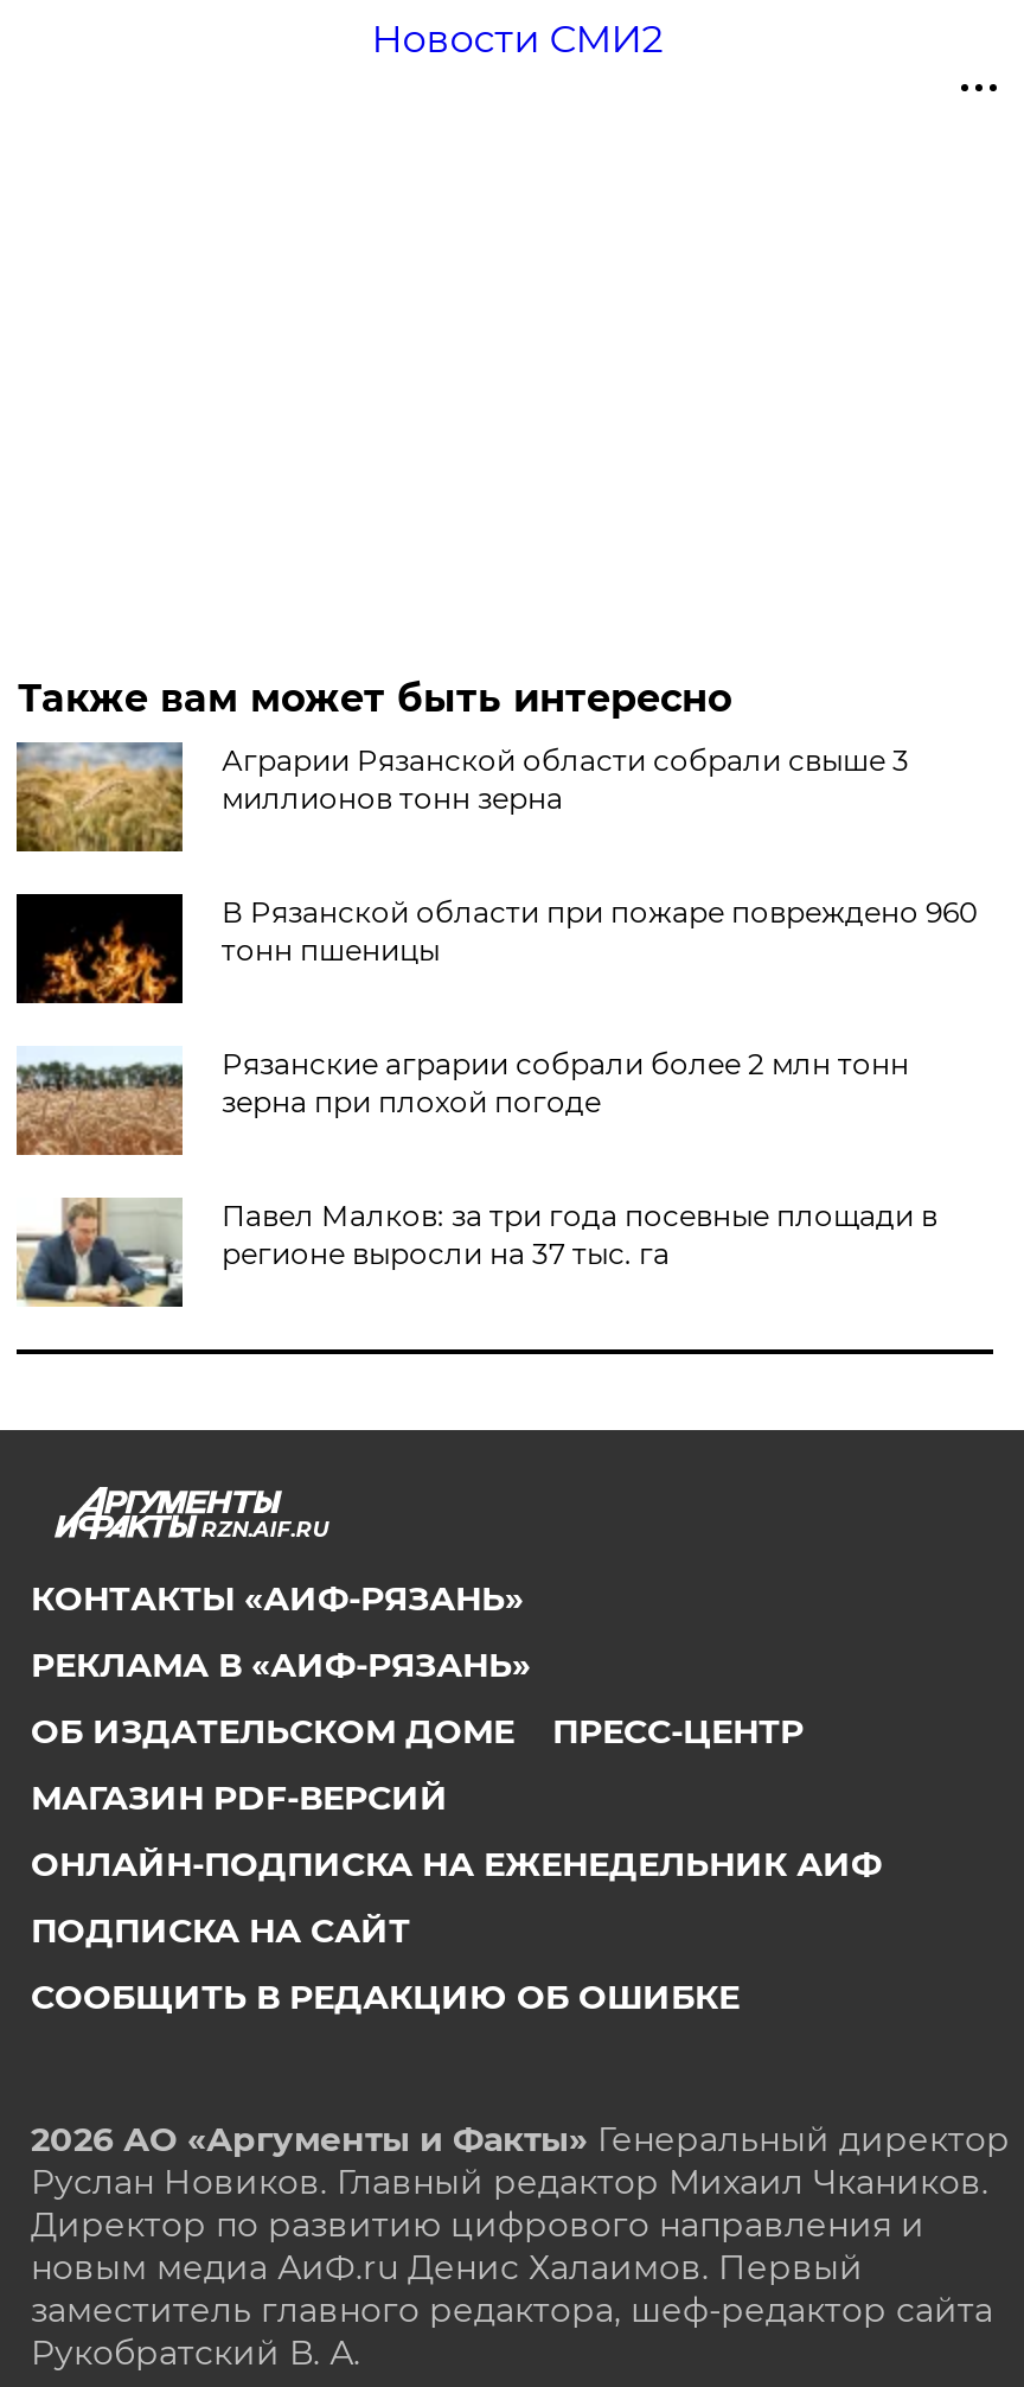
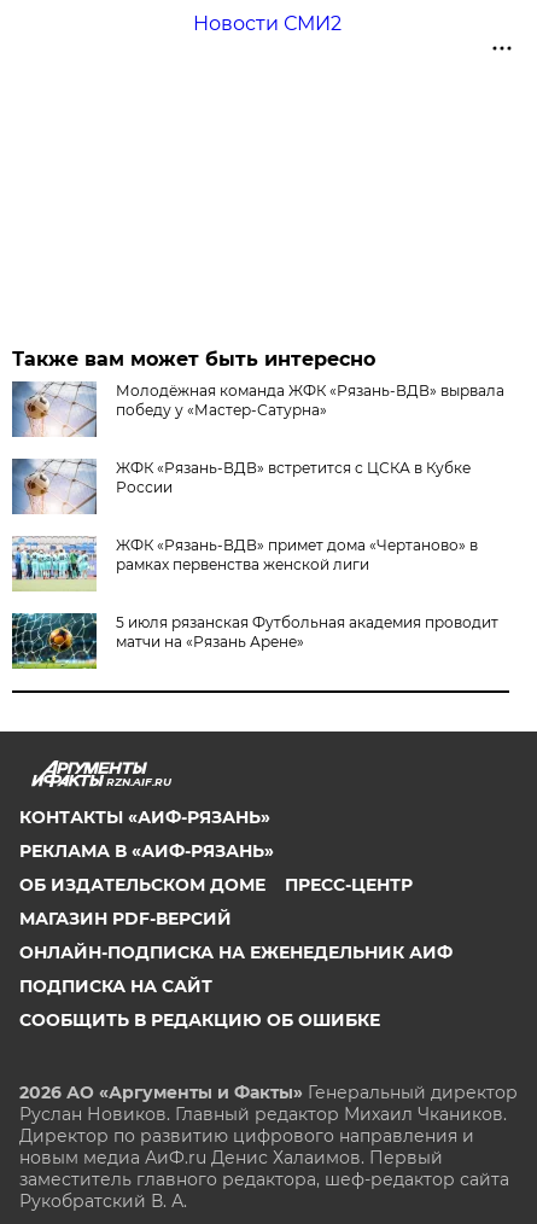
[14,742,909,854] [image] | Аграрии Рязанской области собрали свыше 3 | миллионов тонн зерна -> [11,381,505,438] [image] | Молодёжная команда ЖФК «Рязань-ВДВ» вырвала | победу у «Мастер-Сатурна»
[14,892,978,1006] [image] | В Рязанской области при пожаре повреждено 960 | тонн пшеницы -> [11,457,471,515] [image] | ЖФК «Рязань-ВДВ» встретится с ЦСКА в Кубке | России
[17,1046,909,1155] [image] | Рязанские аграрии собрали более 2 млн тонн | зерна при плохой погоде -> [12,536,478,591] [image] | ЖФК «Рязань-ВДВ» примет дома «Чертаново» в | рамках первенства женской лиги
[17,1195,937,1309] [image] | Павел Малков: за три года посевные площади в | регионе выросли на 37 тыс. га -> [11,612,499,670] [image] | 5 июля рязанская Футбольная академия проводит | матчи на «Рязань Арене»

